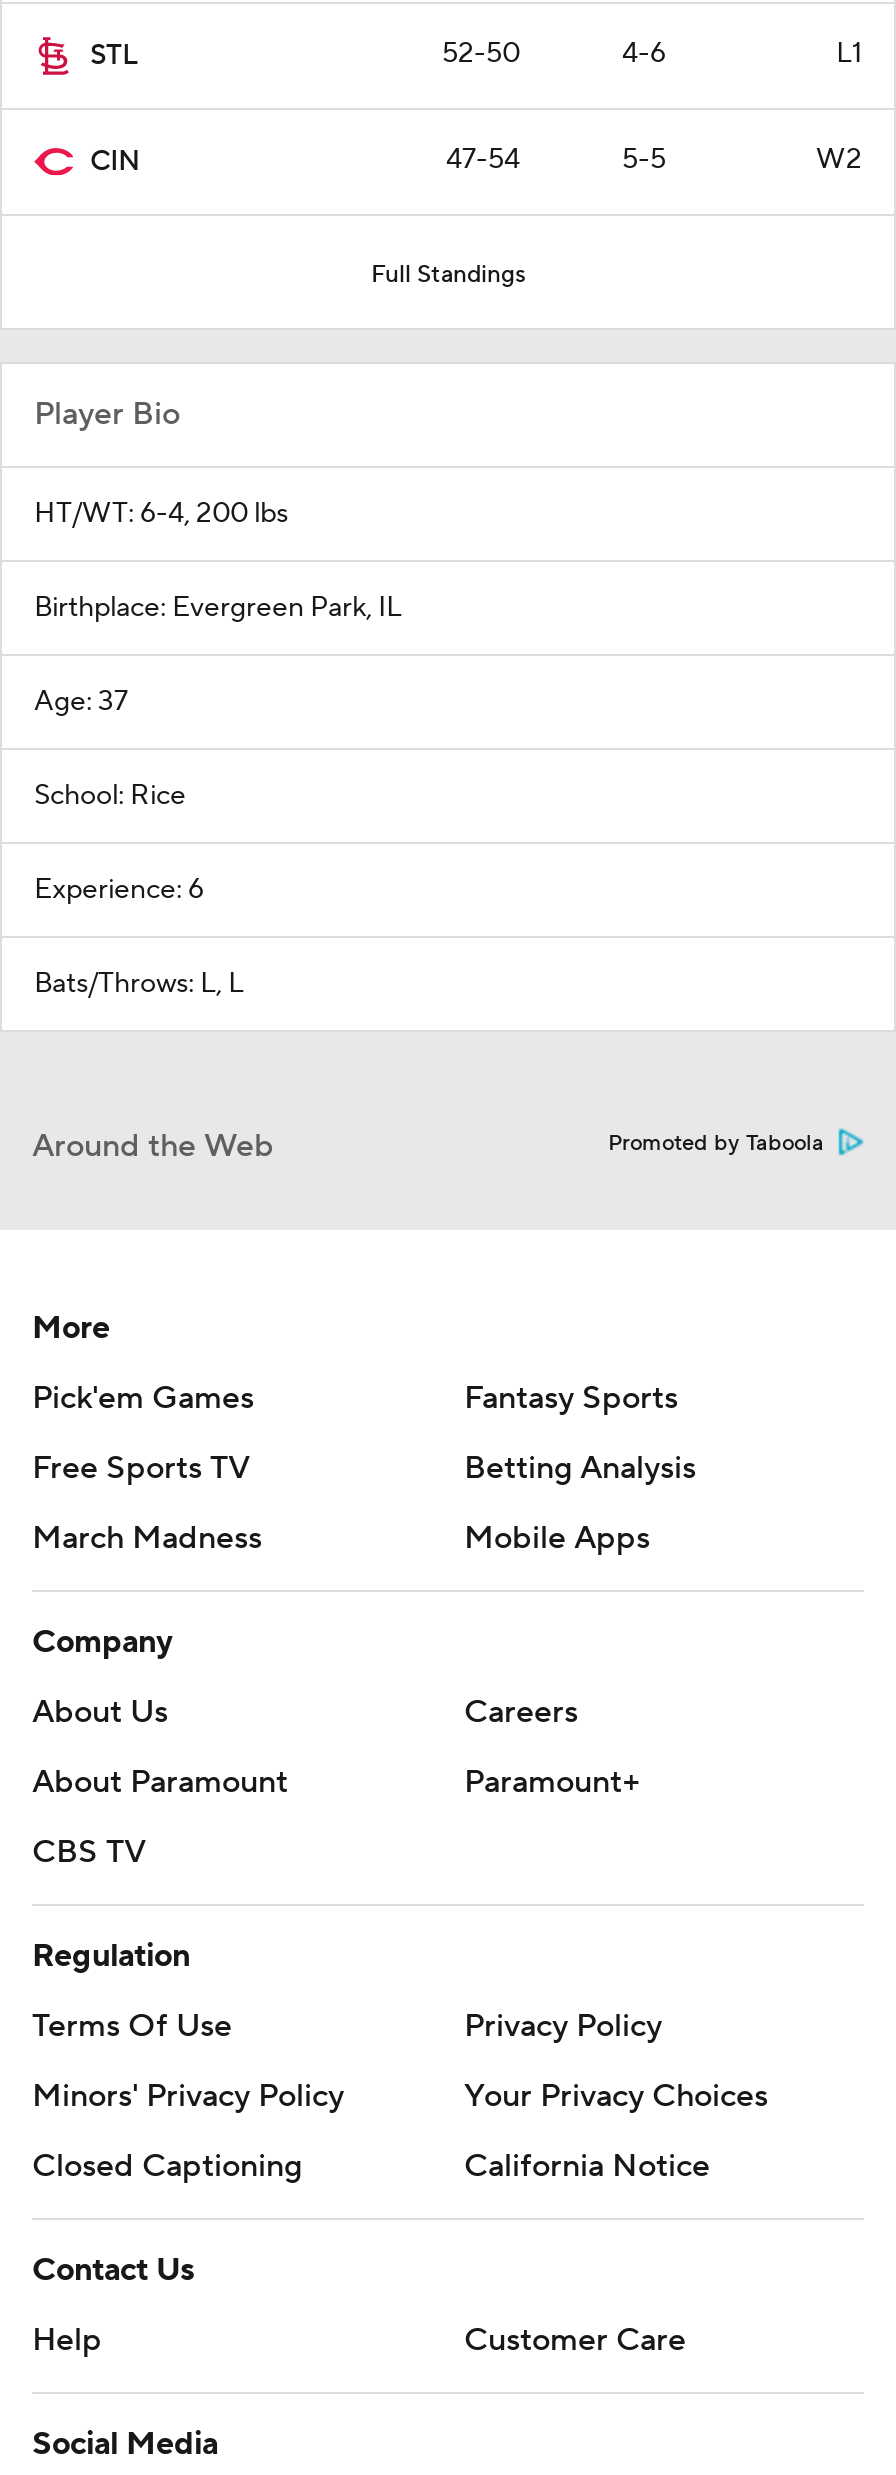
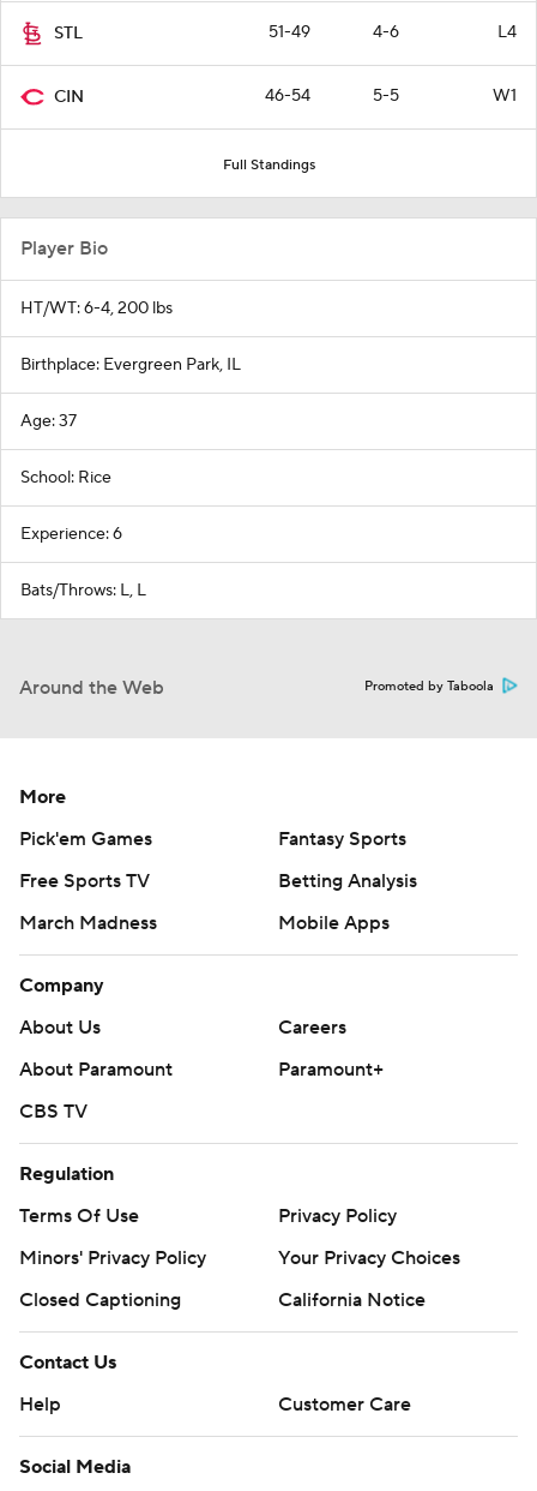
[442,36,520,72] 52-50 -> [268,21,310,43] 51-49
[836,36,862,72] L1 -> [497,21,517,43] L4
[446,142,520,178] 47-54 -> [265,85,310,107] 46-54
[816,142,862,178] W2 -> [493,85,517,107] W1

